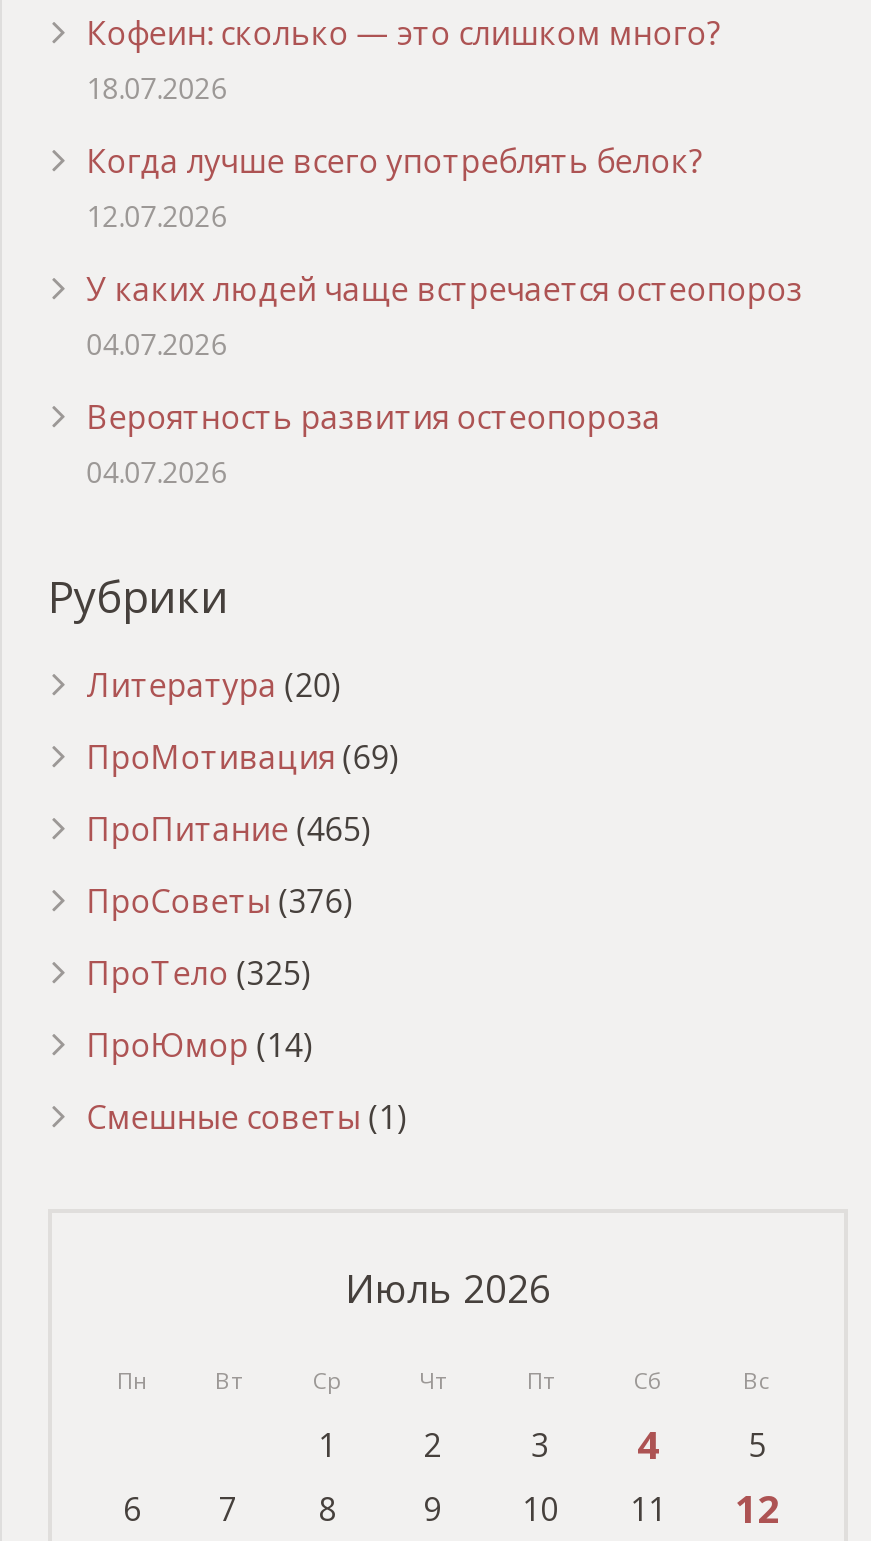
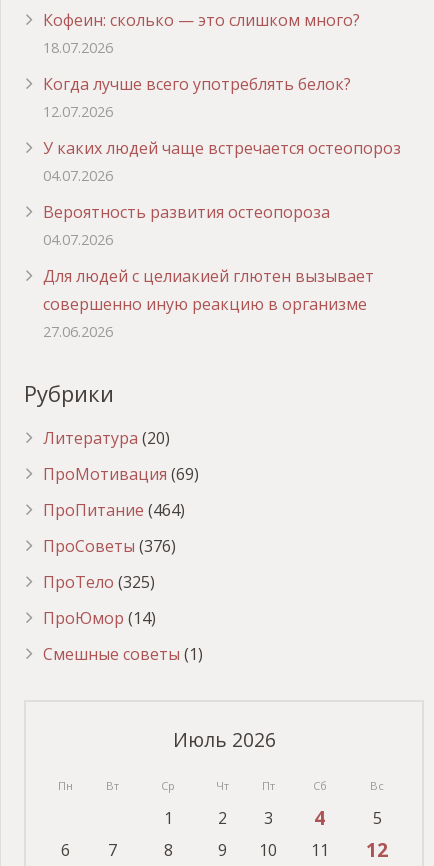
none -> [43,265,374,341] Для людей с целиакией глютен вызывает | совершенно иную реакцию в организме | 27.06.2026
[86,806,370,850] ПроПитание (465) -> [43,499,185,521] ПроПитание (464)

